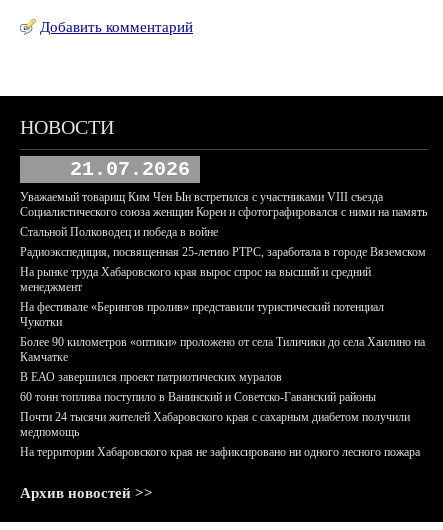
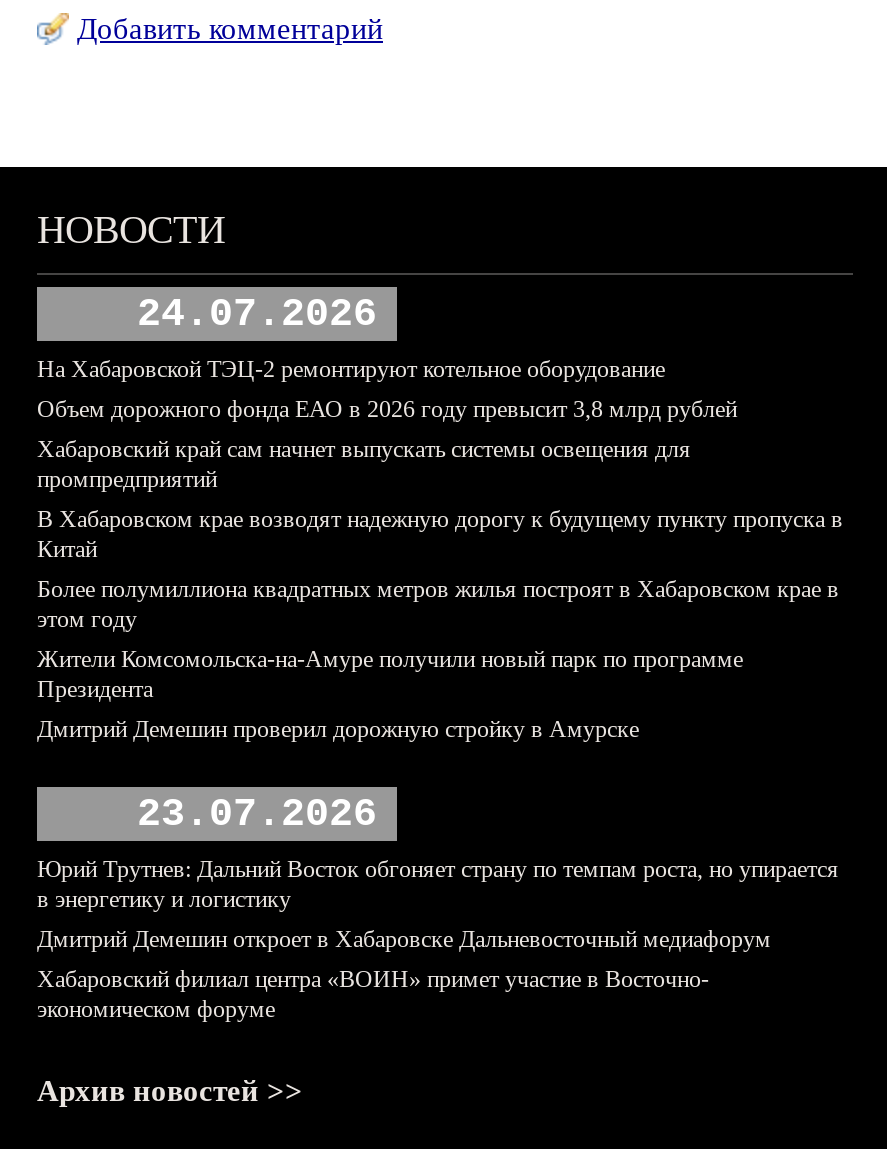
[20,158,427,459] 21.07.2026 | Уважаемый товарищ Ким Чен Ын встретился с участниками VIII съезда | Социалистического союза женщин Кореи и сфотографировался с ними на память | Стальной Полководец и победа в войне | Радиоэкспедиция, посвященная 25-летию РТРС, заработала в городе Вяземском | На рынке труда Хабаровского края вырос спрос на высший и средний | менеджмент | На фестивале «Берингов пролив» представили туристический потенциал | Чукотки | Более 90 километров «оптики» проложено от села Тиличики до села Хаилино на | Камчатке | В ЕАО завершился проект патриотических муралов | 60 тонн топлива поступило в Ванинский и Советско-Гаванский районы | Почти 24 тысячи жителей Хабаровского края с сахарным диабетом получили | медпомощь | На территории Хабаровского края не зафиксировано ни одного лесного пожара -> [37,291,843,1023] 24.07.2026 | На Хабаровской ТЭЦ-2 ремонтируют котельное оборудование | Объем дорожного фонда ЕАО в 2026 году превысит 3,8 млрд рублей | Хабаровский край сам начнет выпускать системы освещения для | промпредприятий | В Хабаровском крае возводят надежную дорогу к будущему пункту пропуска в | Китай | Более полумиллиона квадратных метров жилья построят в Хабаровском крае в | этом году | Жители Комсомольска-на-Амуре получили новый парк по программе | Президента | Дмитрий Демешин проверил дорожную стройку в Амурске | 23.07.2026 | Юрий Трутнев: Дальний Восток обгоняет страну по темпам роста, но упирается | в энергетику и логистику | Дмитрий Демешин откроет в Хабаровске Дальневосточный медиафорум | Хабаровский филиал центра «ВОИН» примет участие в Восточно- | экономическом форуме

